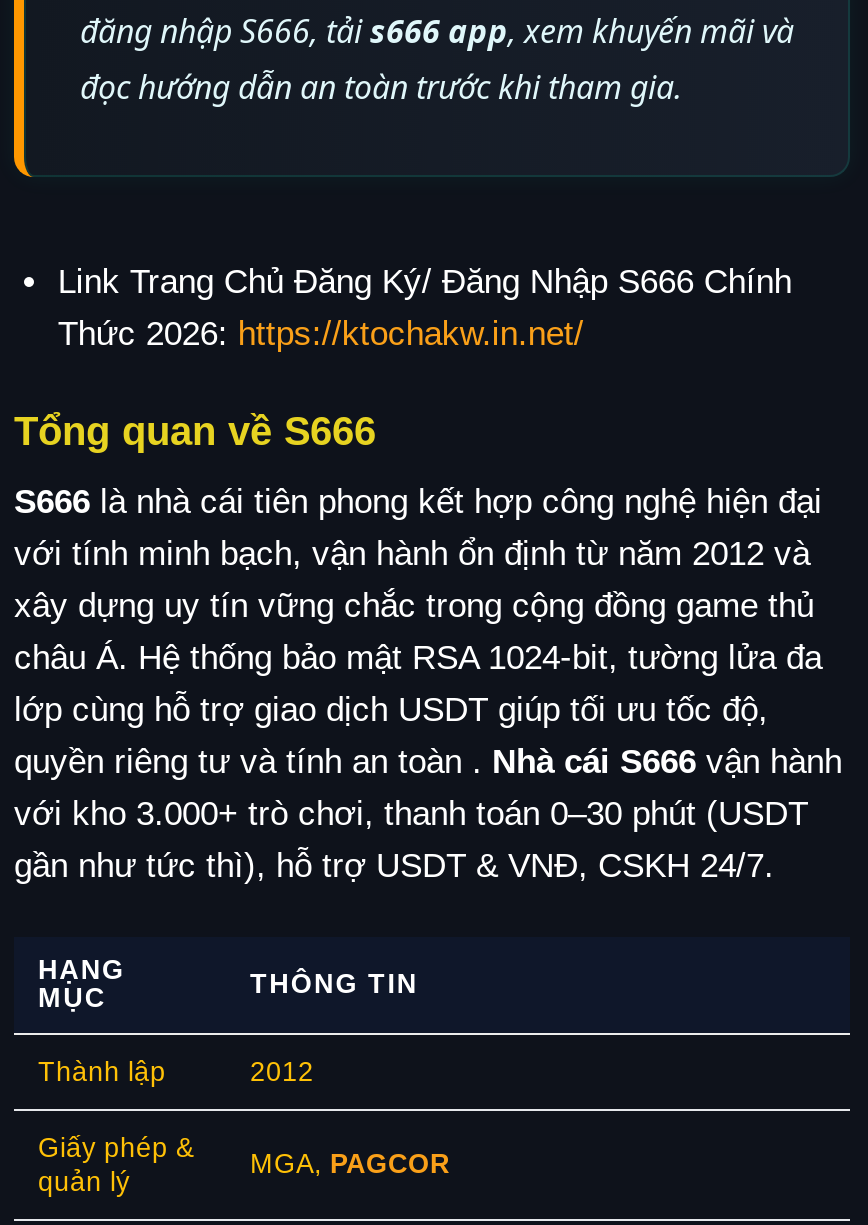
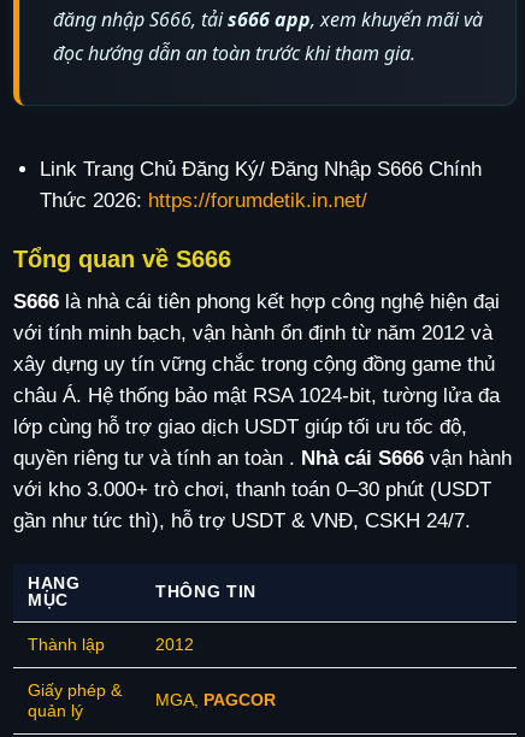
[58,315,584,353] Thức 2026: https://ktochakw.in.net/ -> [39,189,367,212] Thức 2026: https://forumdetik.in.net/

